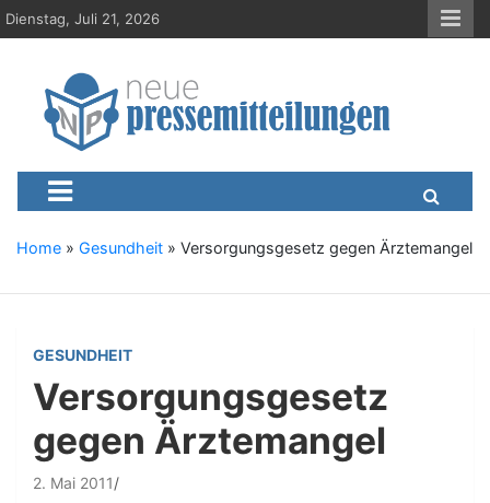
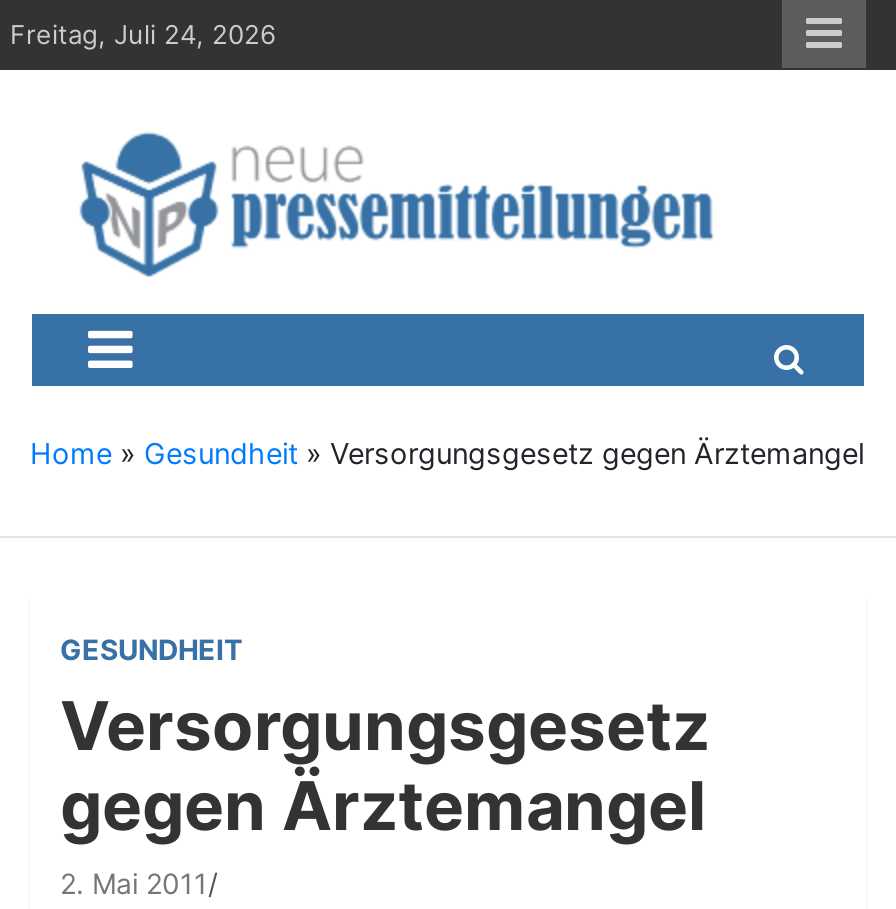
[5,10,160,27] Dienstag, Juli 21, 2026 -> [10,18,276,50] Freitag, Juli 24, 2026

